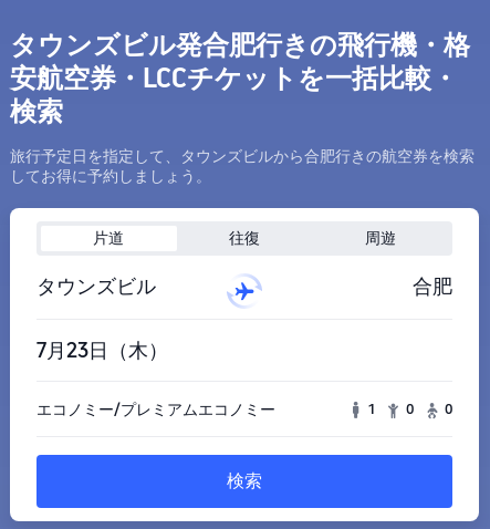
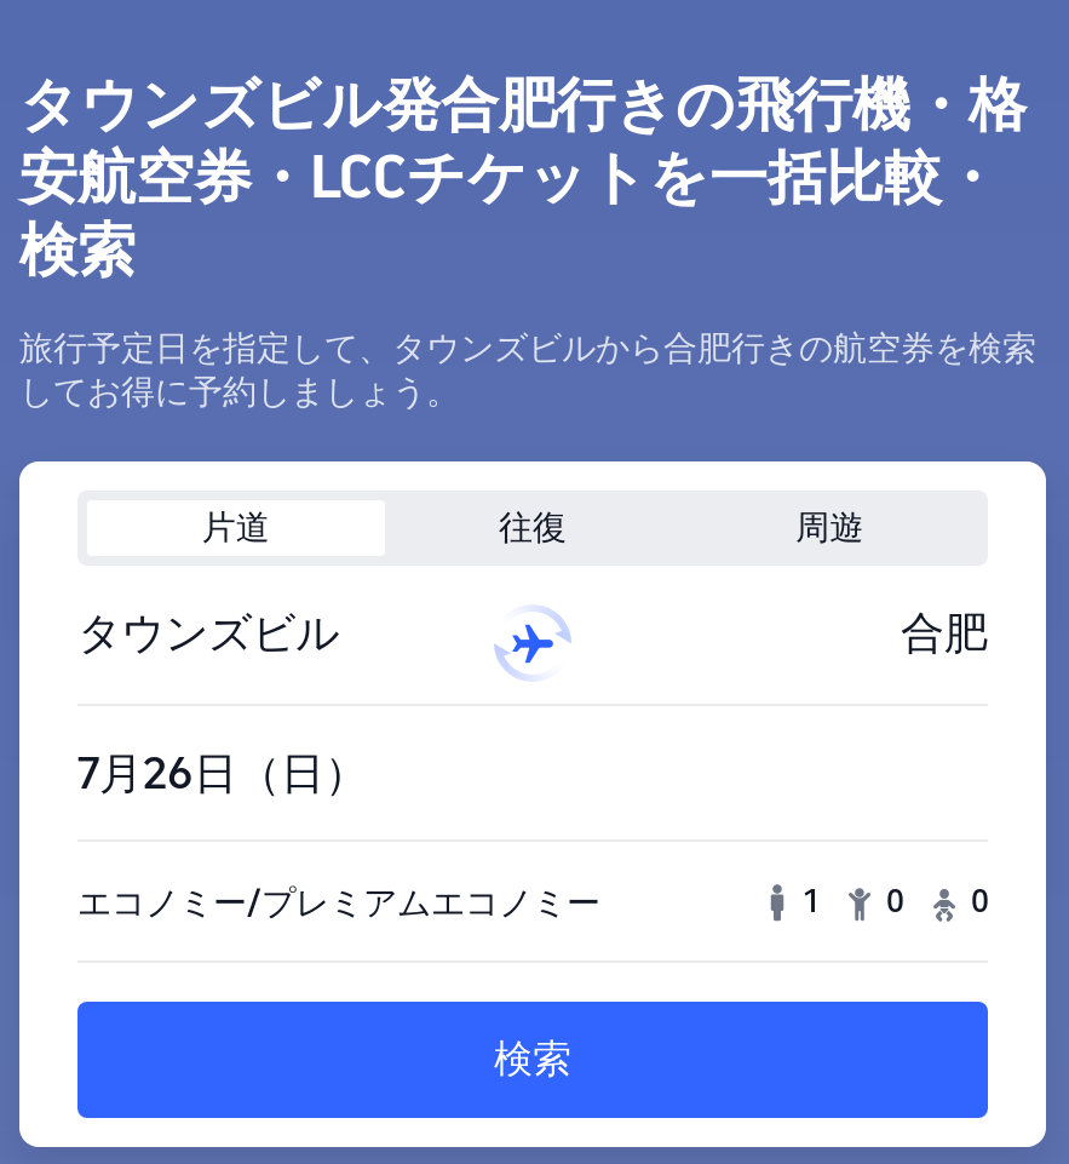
[37,338,168,361] 7月23日（木） -> [77,746,368,797] 7月26日（日）

